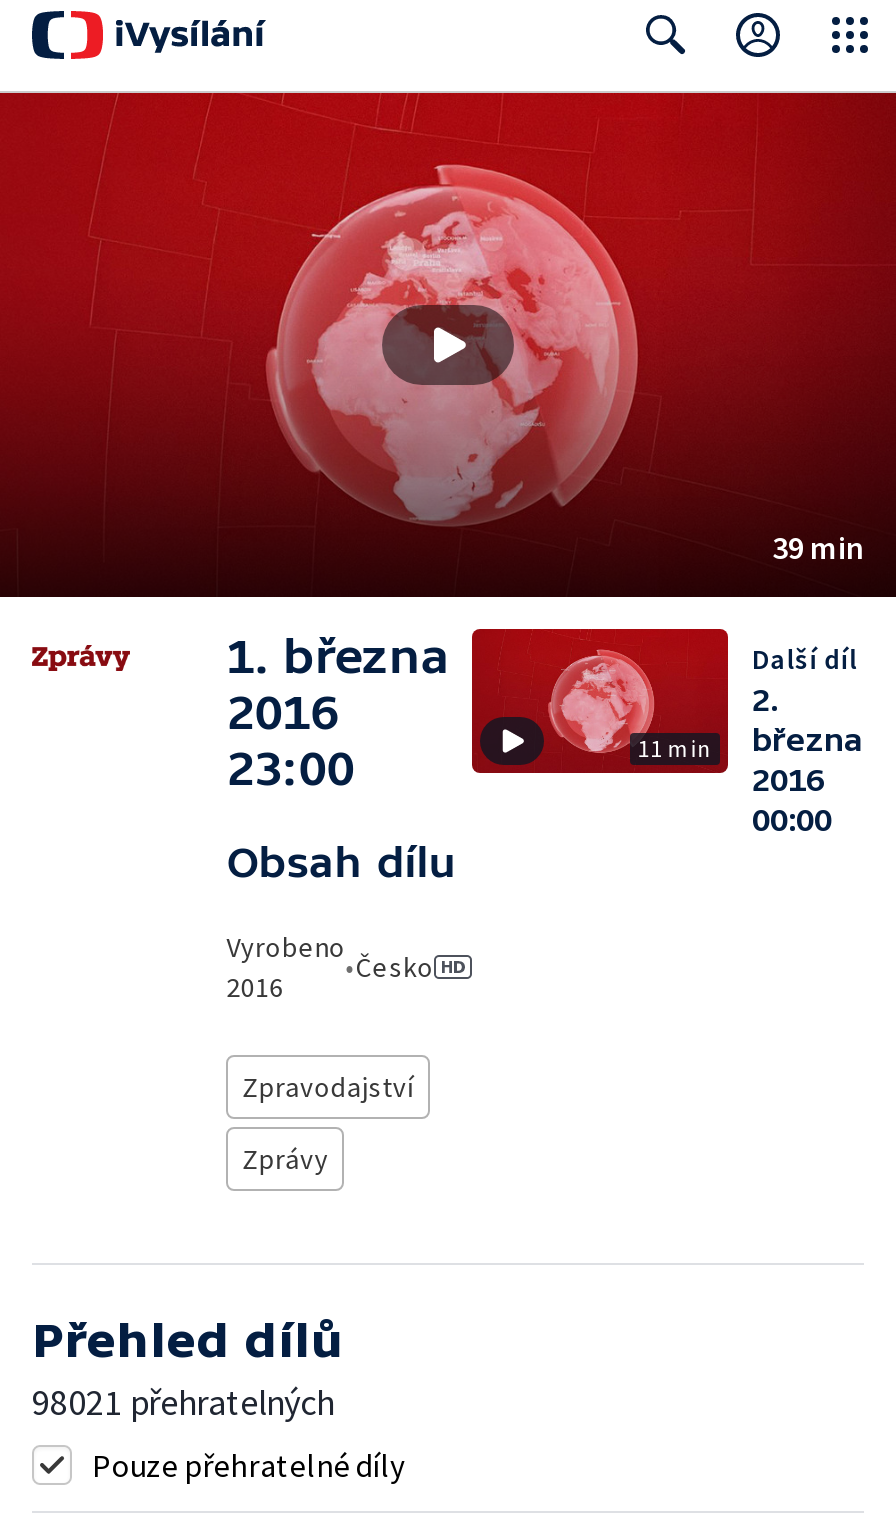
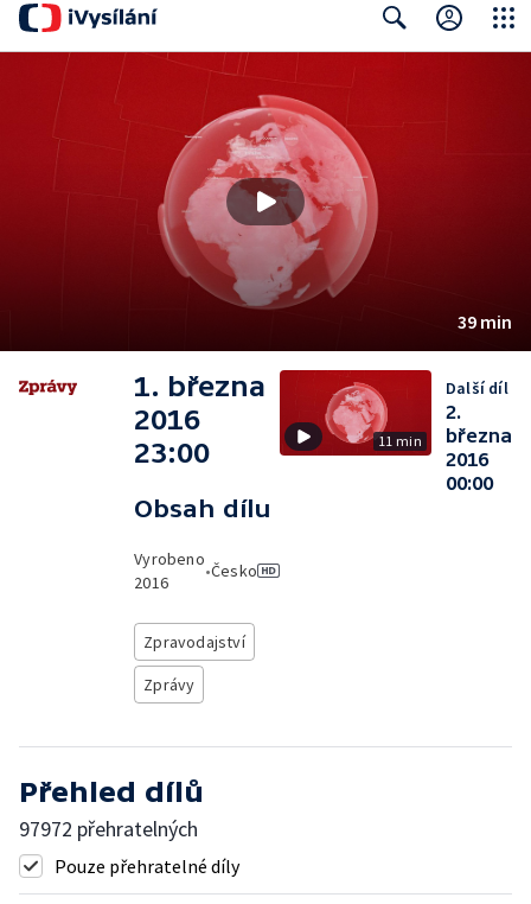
[32,1379,334,1425] 98021 přehratelných -> [19,815,198,842] 97972 přehratelných

